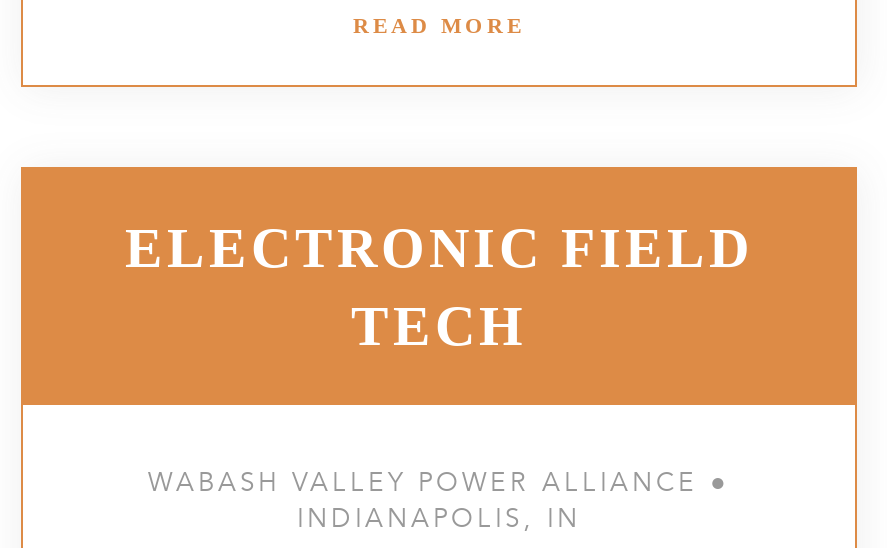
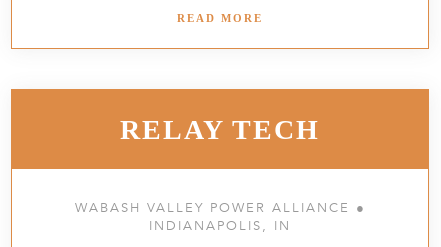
[125,217,753,357] ELECTRONIC FIELD | TECH -> [120,114,320,145] RELAY TECH

